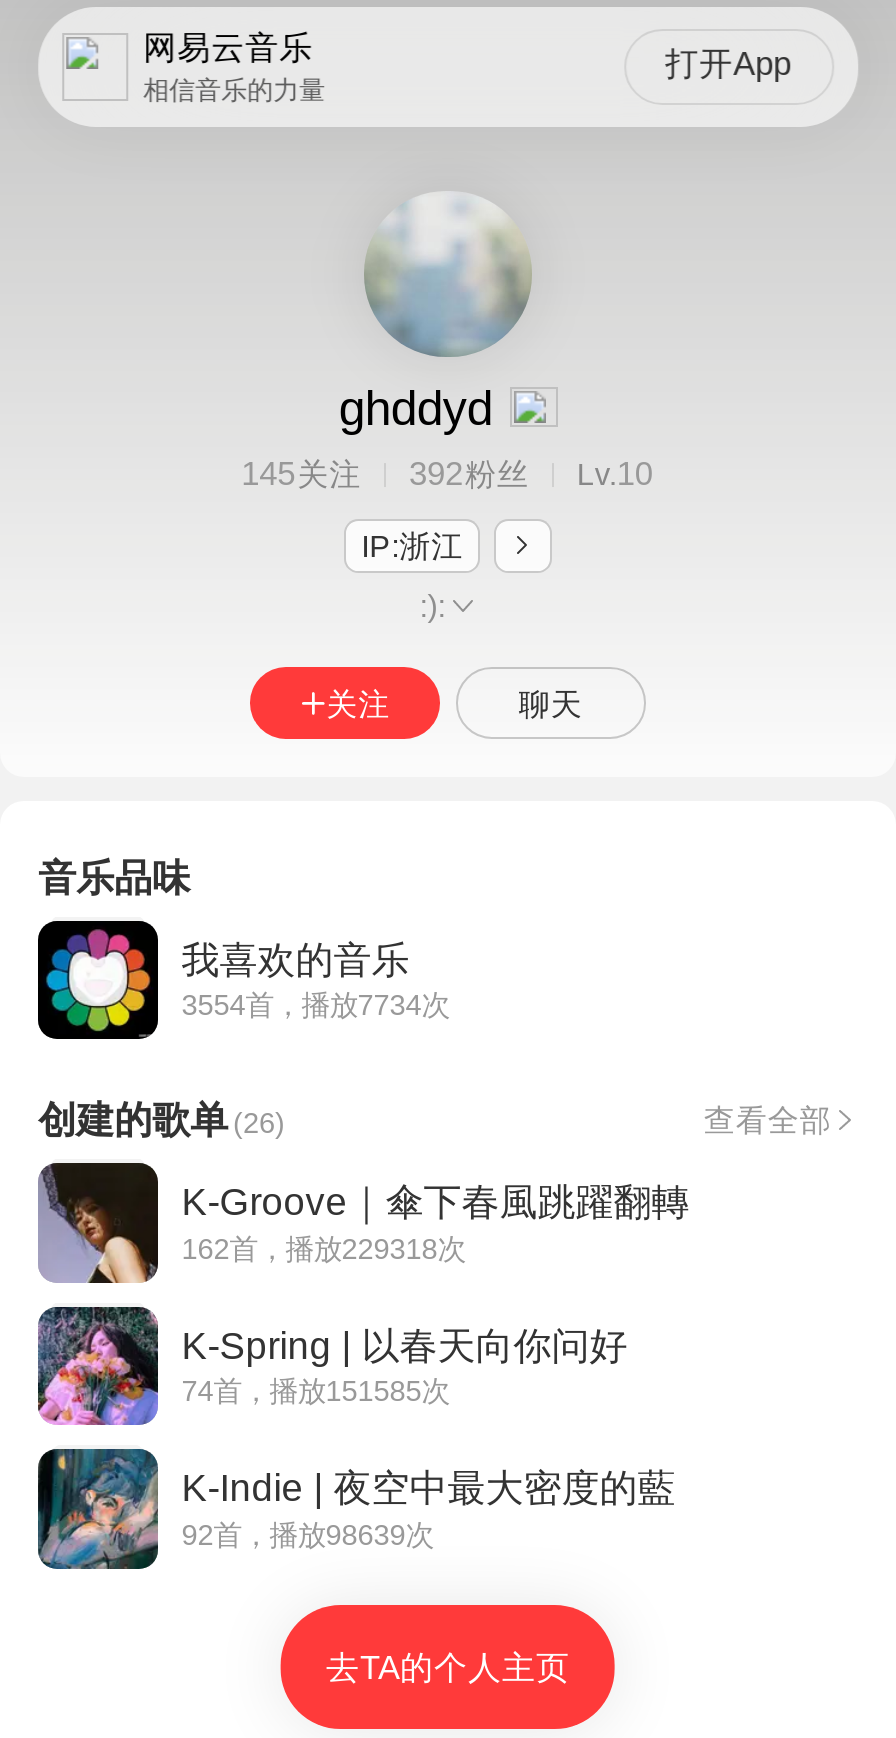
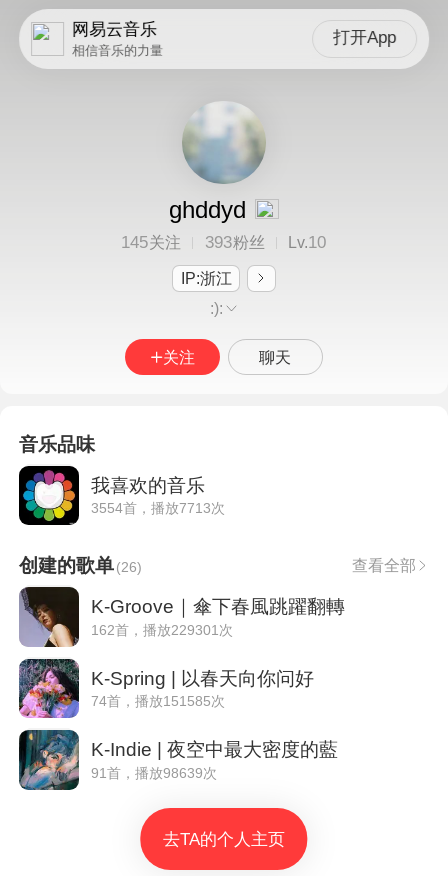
[241,455,653,493] 145关注 392粉丝 Lv.10 -> [121,233,326,252] 145关注 393粉丝 Lv.10
[182,990,450,1022] 3554首，播放7734次 -> [91,500,225,516] 3554首，播放7713次
[182,1232,466,1264] 162首，播放229318次 -> [91,621,233,637] 162首，播放229301次
[182,1519,434,1551] 92首，播放98639次 -> [91,765,217,781] 91首，播放98639次

